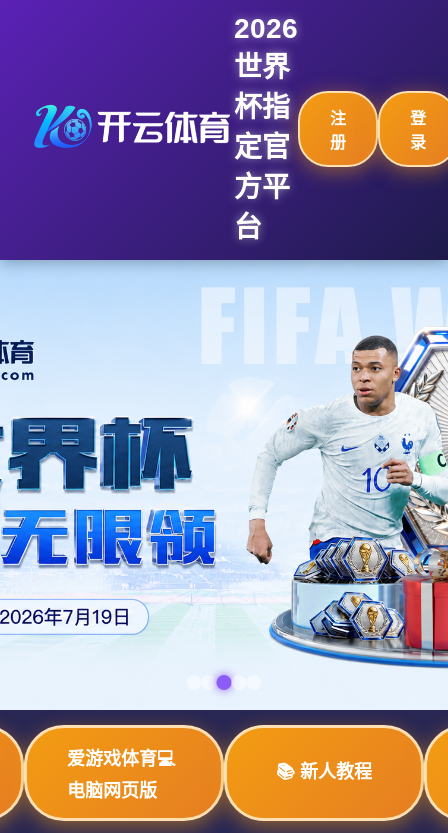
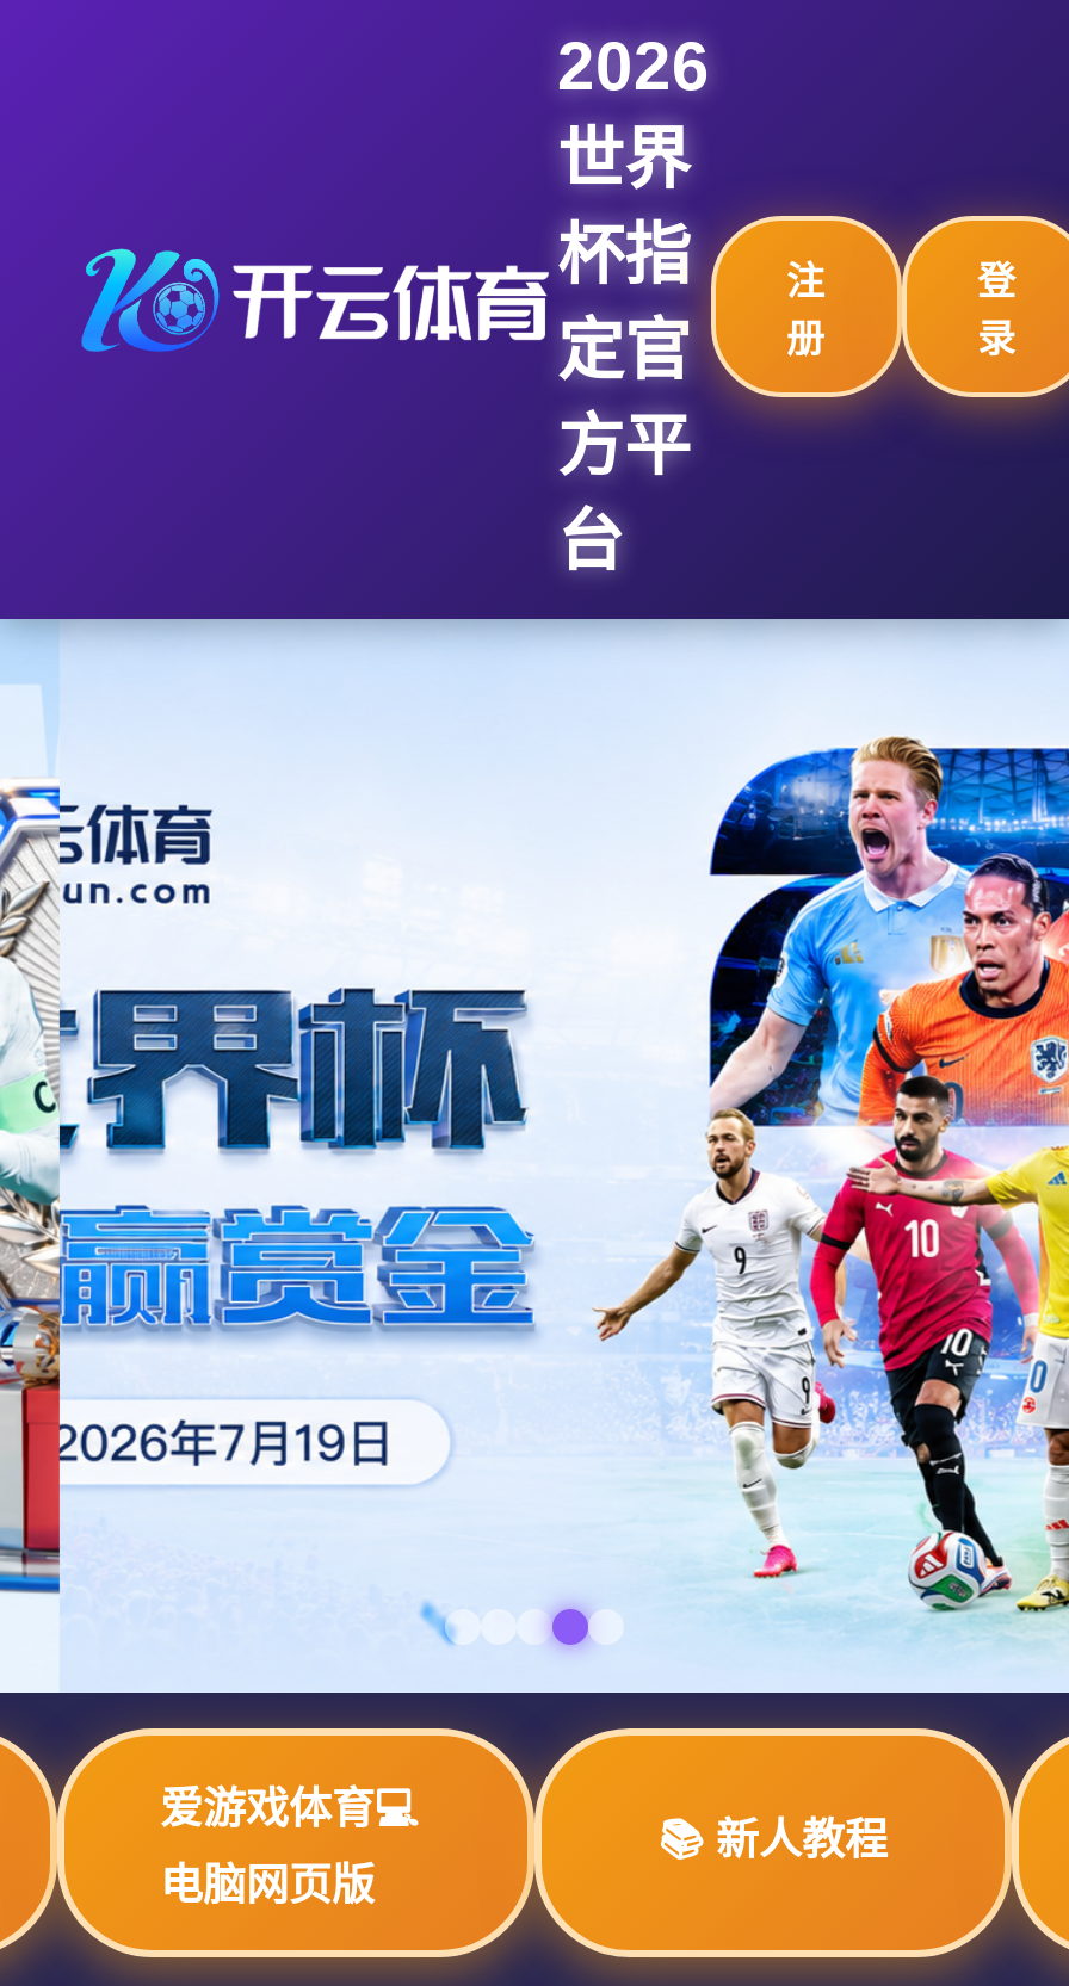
[3,276,445,698] [image] -> [7,660,1062,1666] [image]

